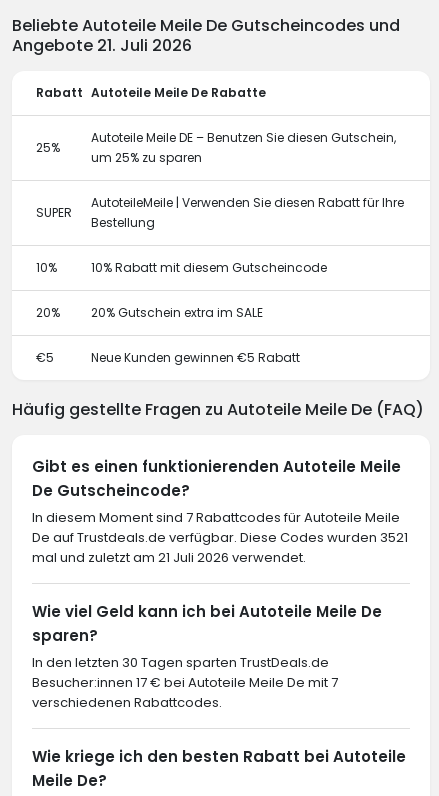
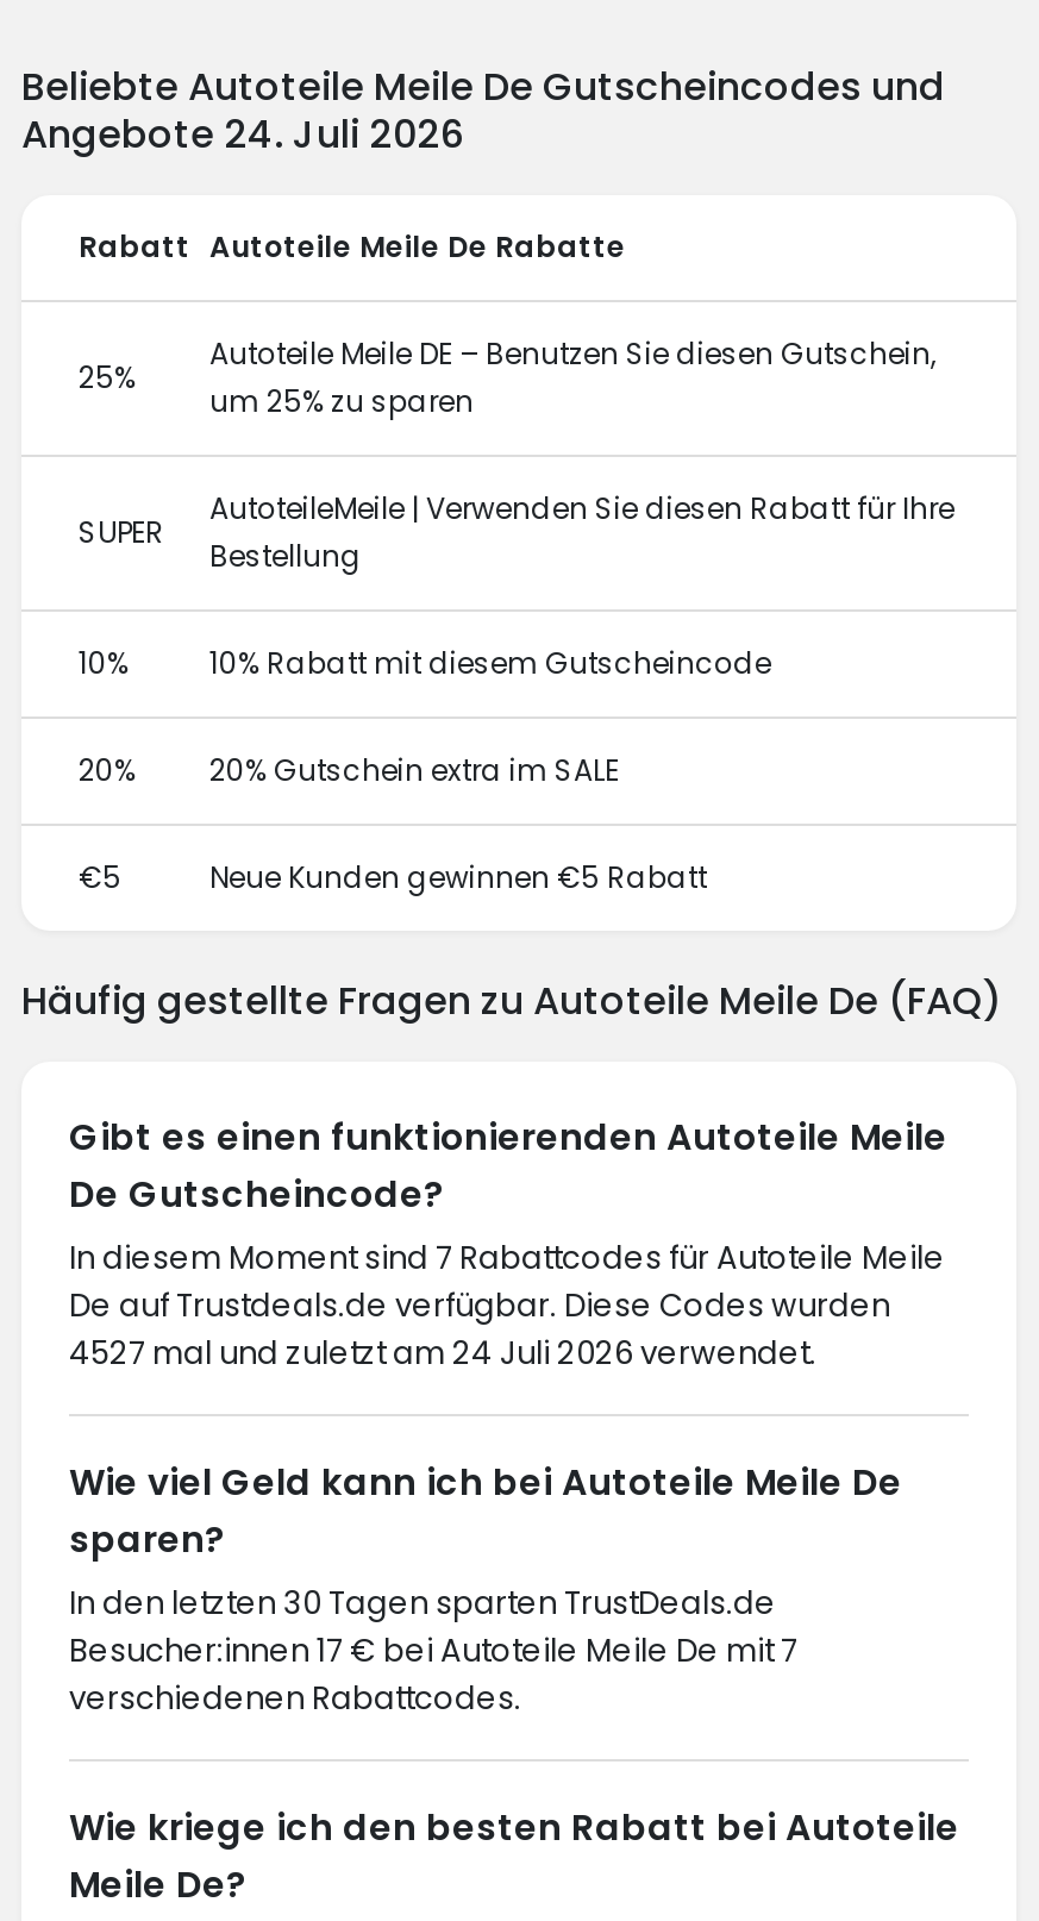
[12,34,192,57] Angebote 21. Juli 2026 -> [21,107,464,162] Angebote 24. Juli 2026
[32,528,408,567] De auf Trustdeals.de verfügbar. Diese Codes wurden 3521 | mal und zuletzt am 21 Juli 2026 verwendet. -> [69,1283,890,1376] De auf Trustdeals.de verfügbar. Diese Codes wurden | 4527 mal und zuletzt am 24 Juli 2026 verwendet.

